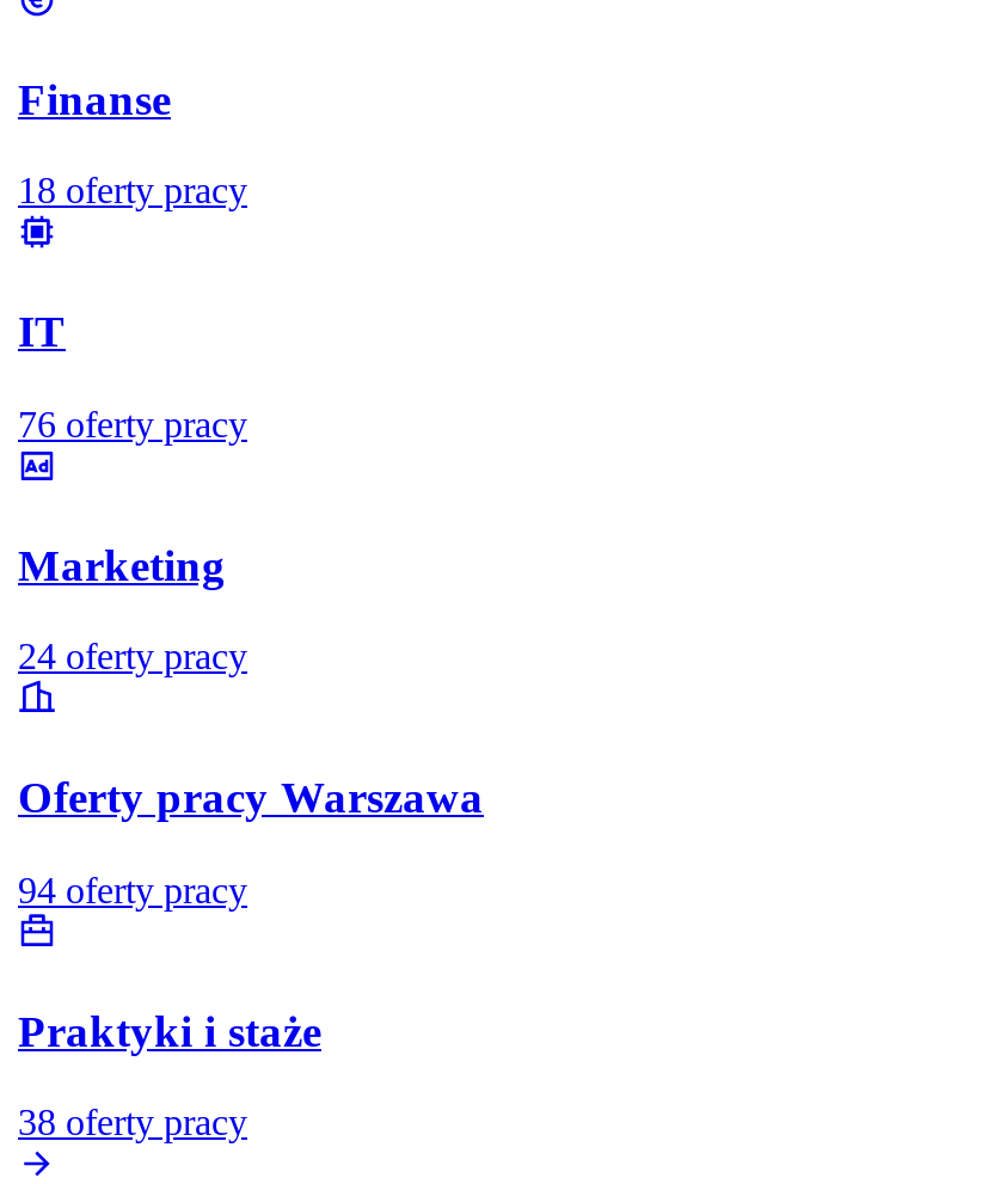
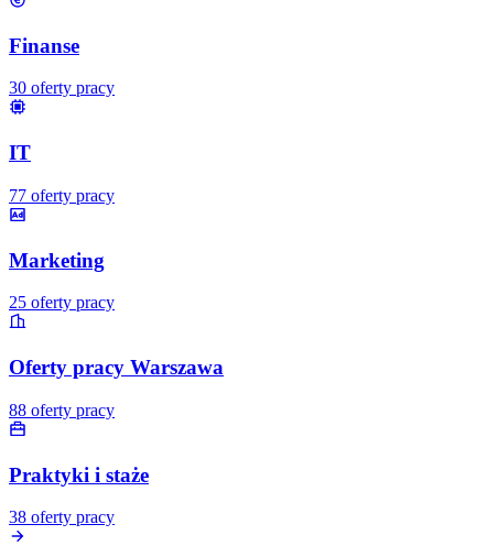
[18,171,247,211] 18 oferty pracy -> [9,79,115,97] 30 oferty pracy
[18,404,247,444] 76 oferty pracy -> [9,186,115,205] 77 oferty pracy
[18,636,247,677] 24 oferty pracy -> [9,293,115,312] 25 oferty pracy
[18,869,247,910] 94 oferty pracy -> [9,400,115,419] 88 oferty pracy

